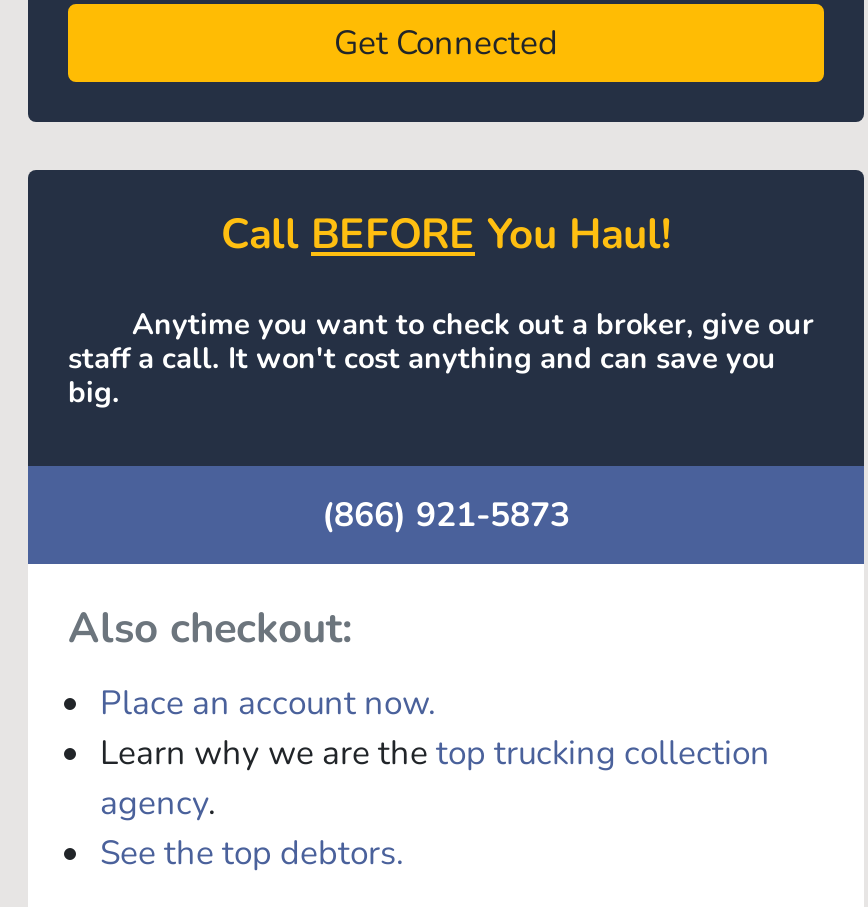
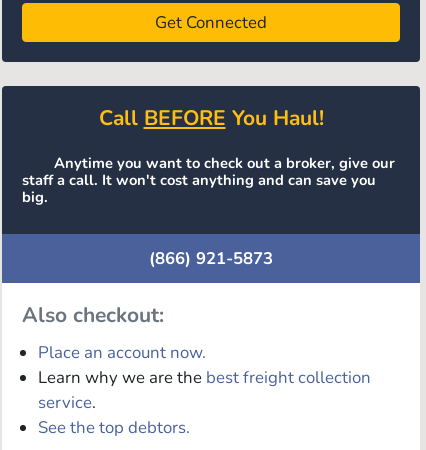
[100,731,770,827] Learn why we are the top trucking collection | agency. -> [38,366,371,414] Learn why we are the best freight collection | service.

